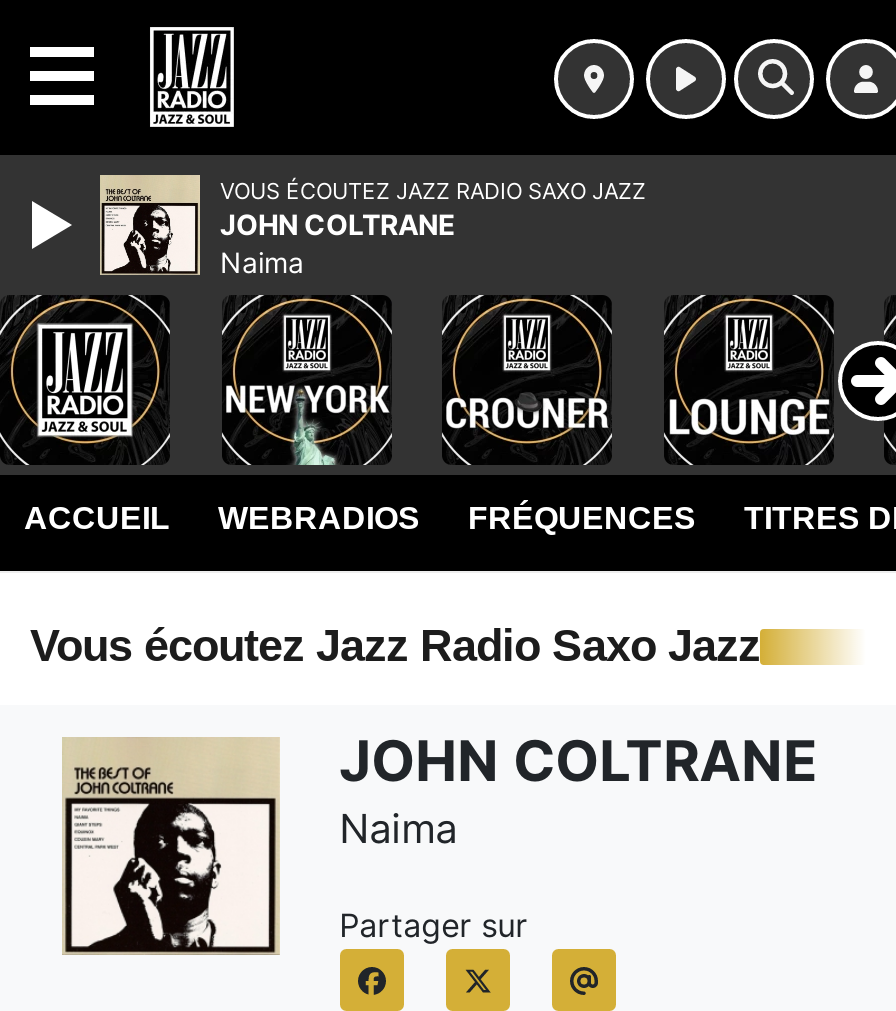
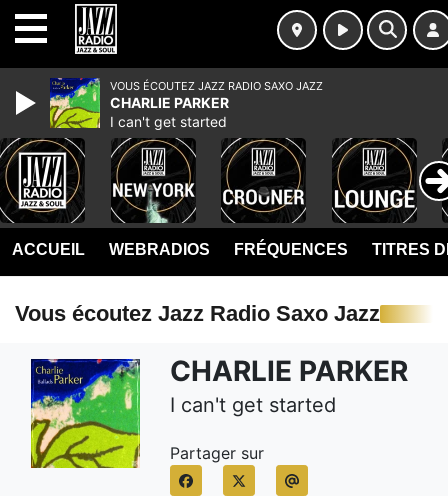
[98,173,456,279] [image] | JOHN COLTRANE | Naima -> [49,77,229,130] [image] | CHARLIE PARKER | I can't get started
[62,727,817,955] [image] | JOHN COLTRANE | Naima -> [30,354,408,469] [image] | CHARLIE PARKER | I can't get started

